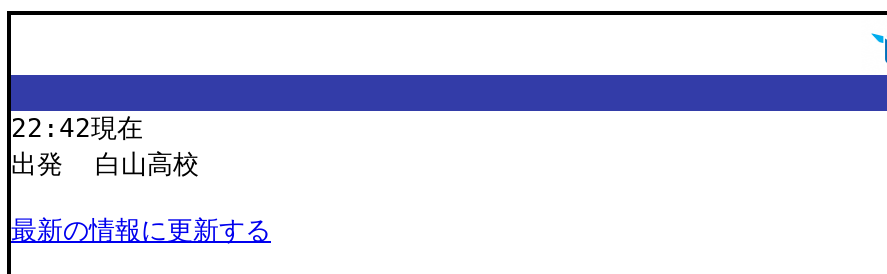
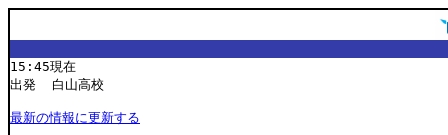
[11,113,143,143] 22:42現在 -> [10,59,76,74] 15:45現在

